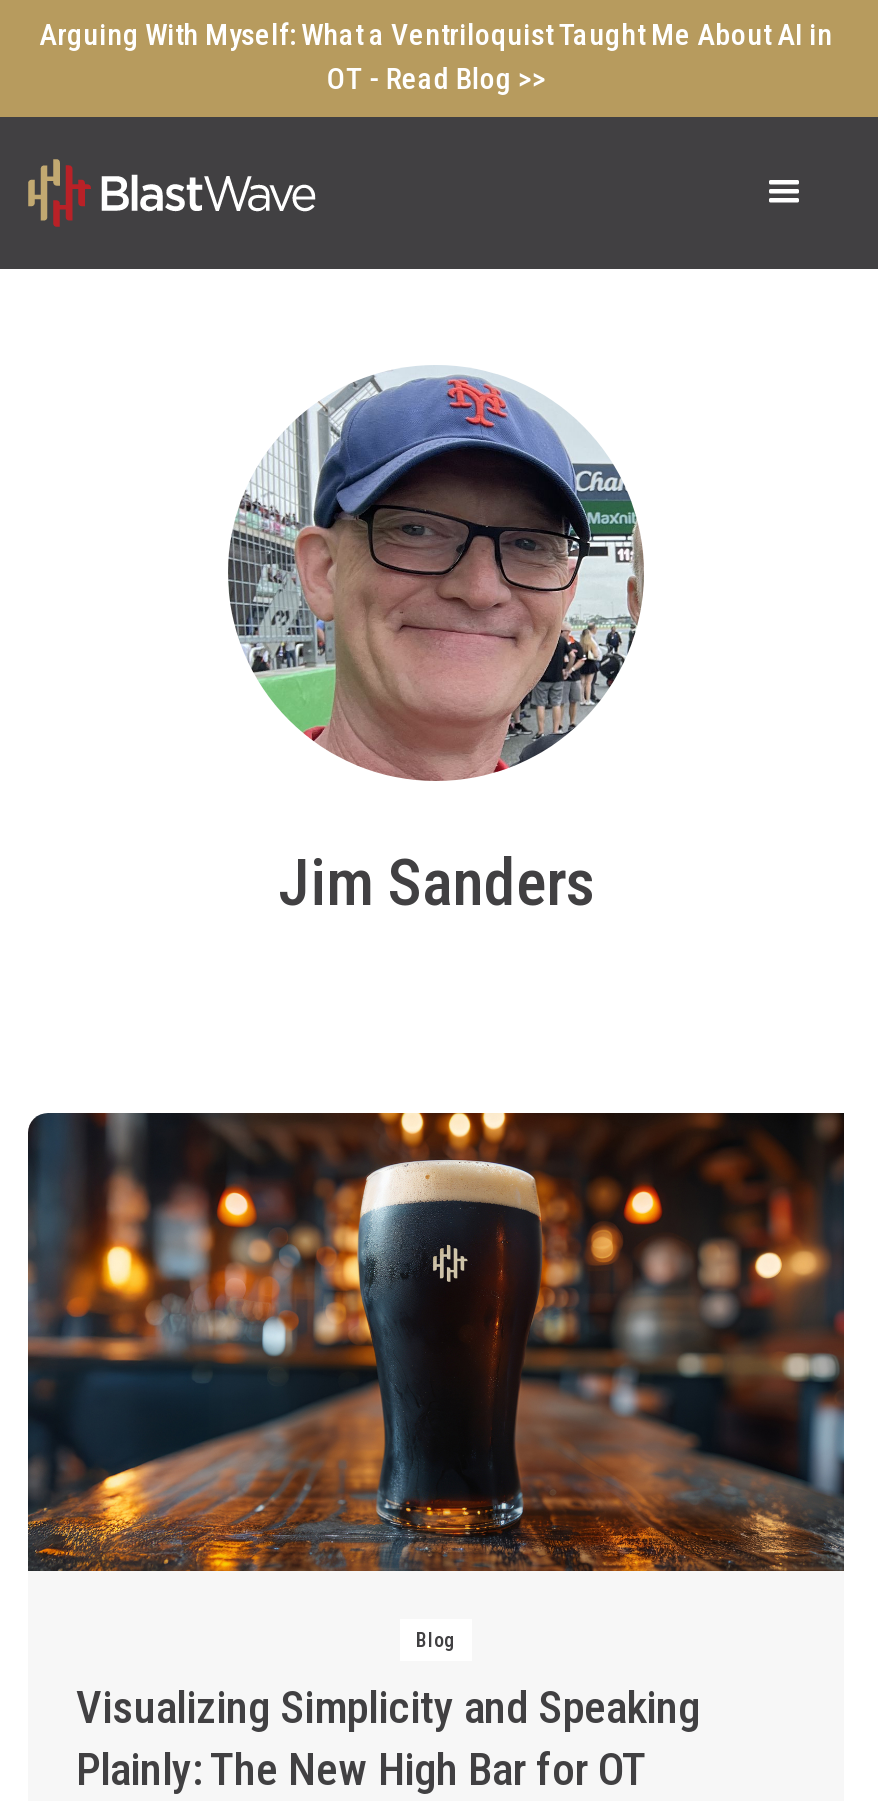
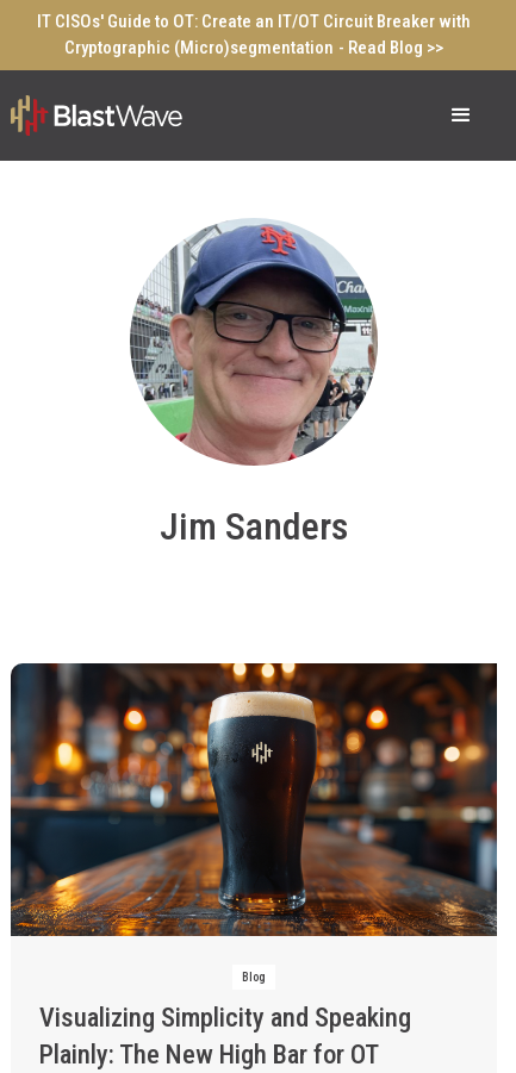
[39,16,833,96] Arguing With Myself: What a Ventriloquist Taught Me About AI in | OT - Read Blog >> -> [37,10,471,58] IT CISOs' Guide to OT: Create an IT/OT Circuit Breaker with | Cryptographic (Micro)segmentation - Read Blog >>

